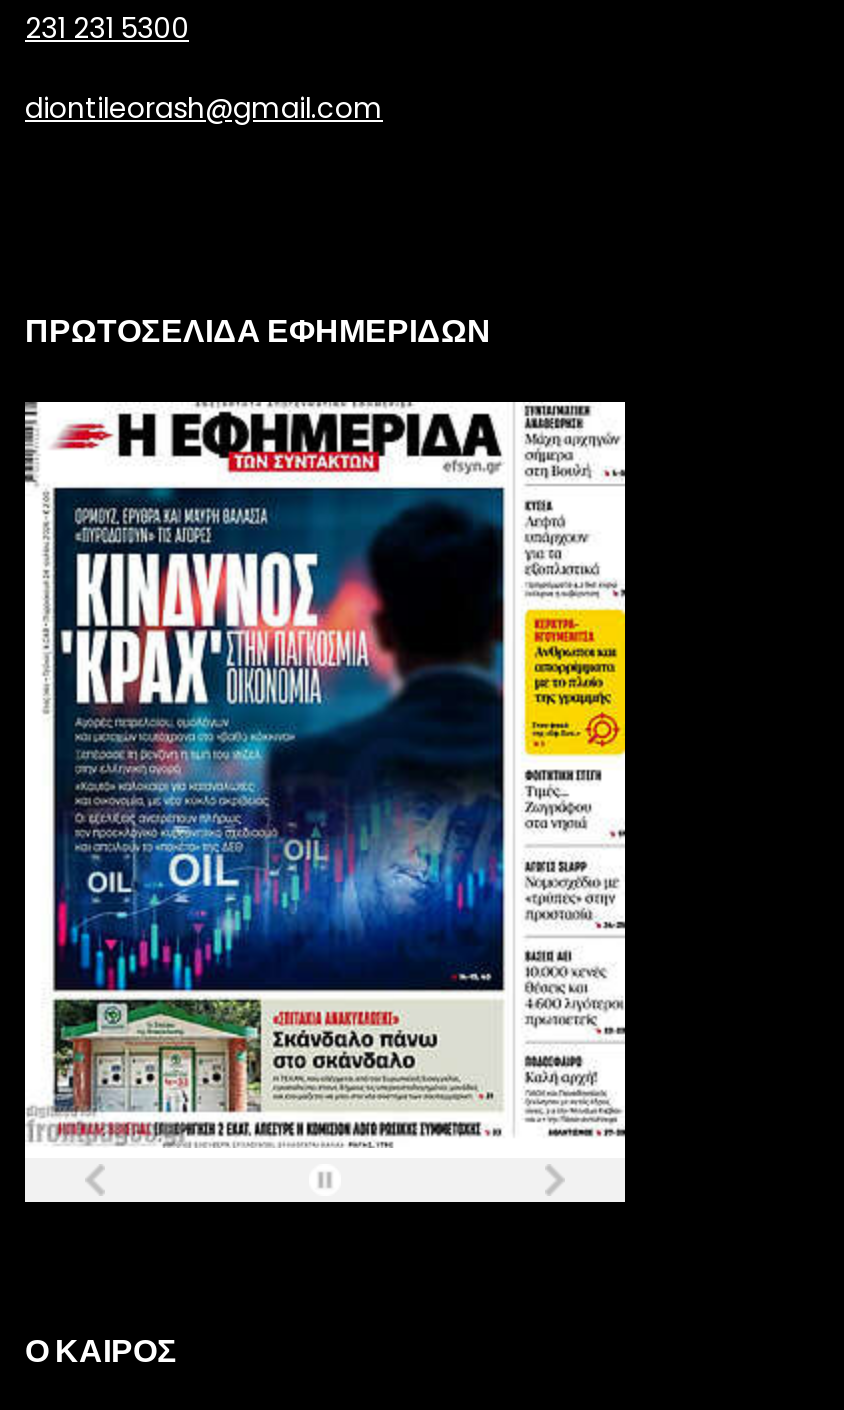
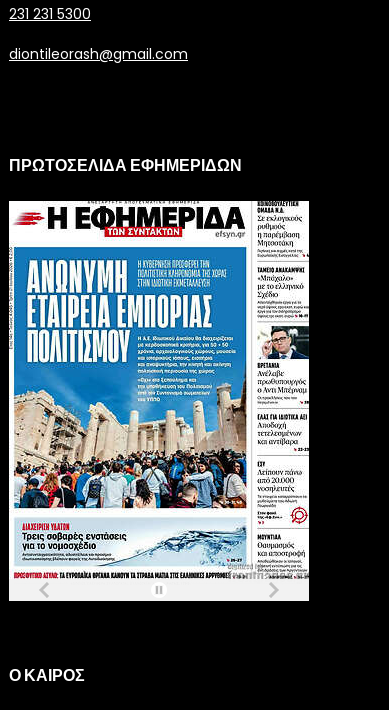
[23,400,627,1158] [image] -> [9,201,310,580] [image]

